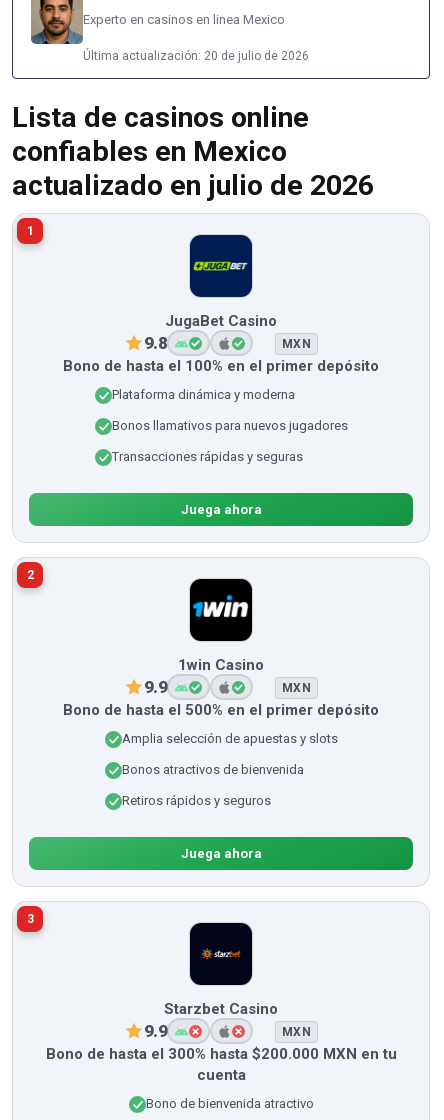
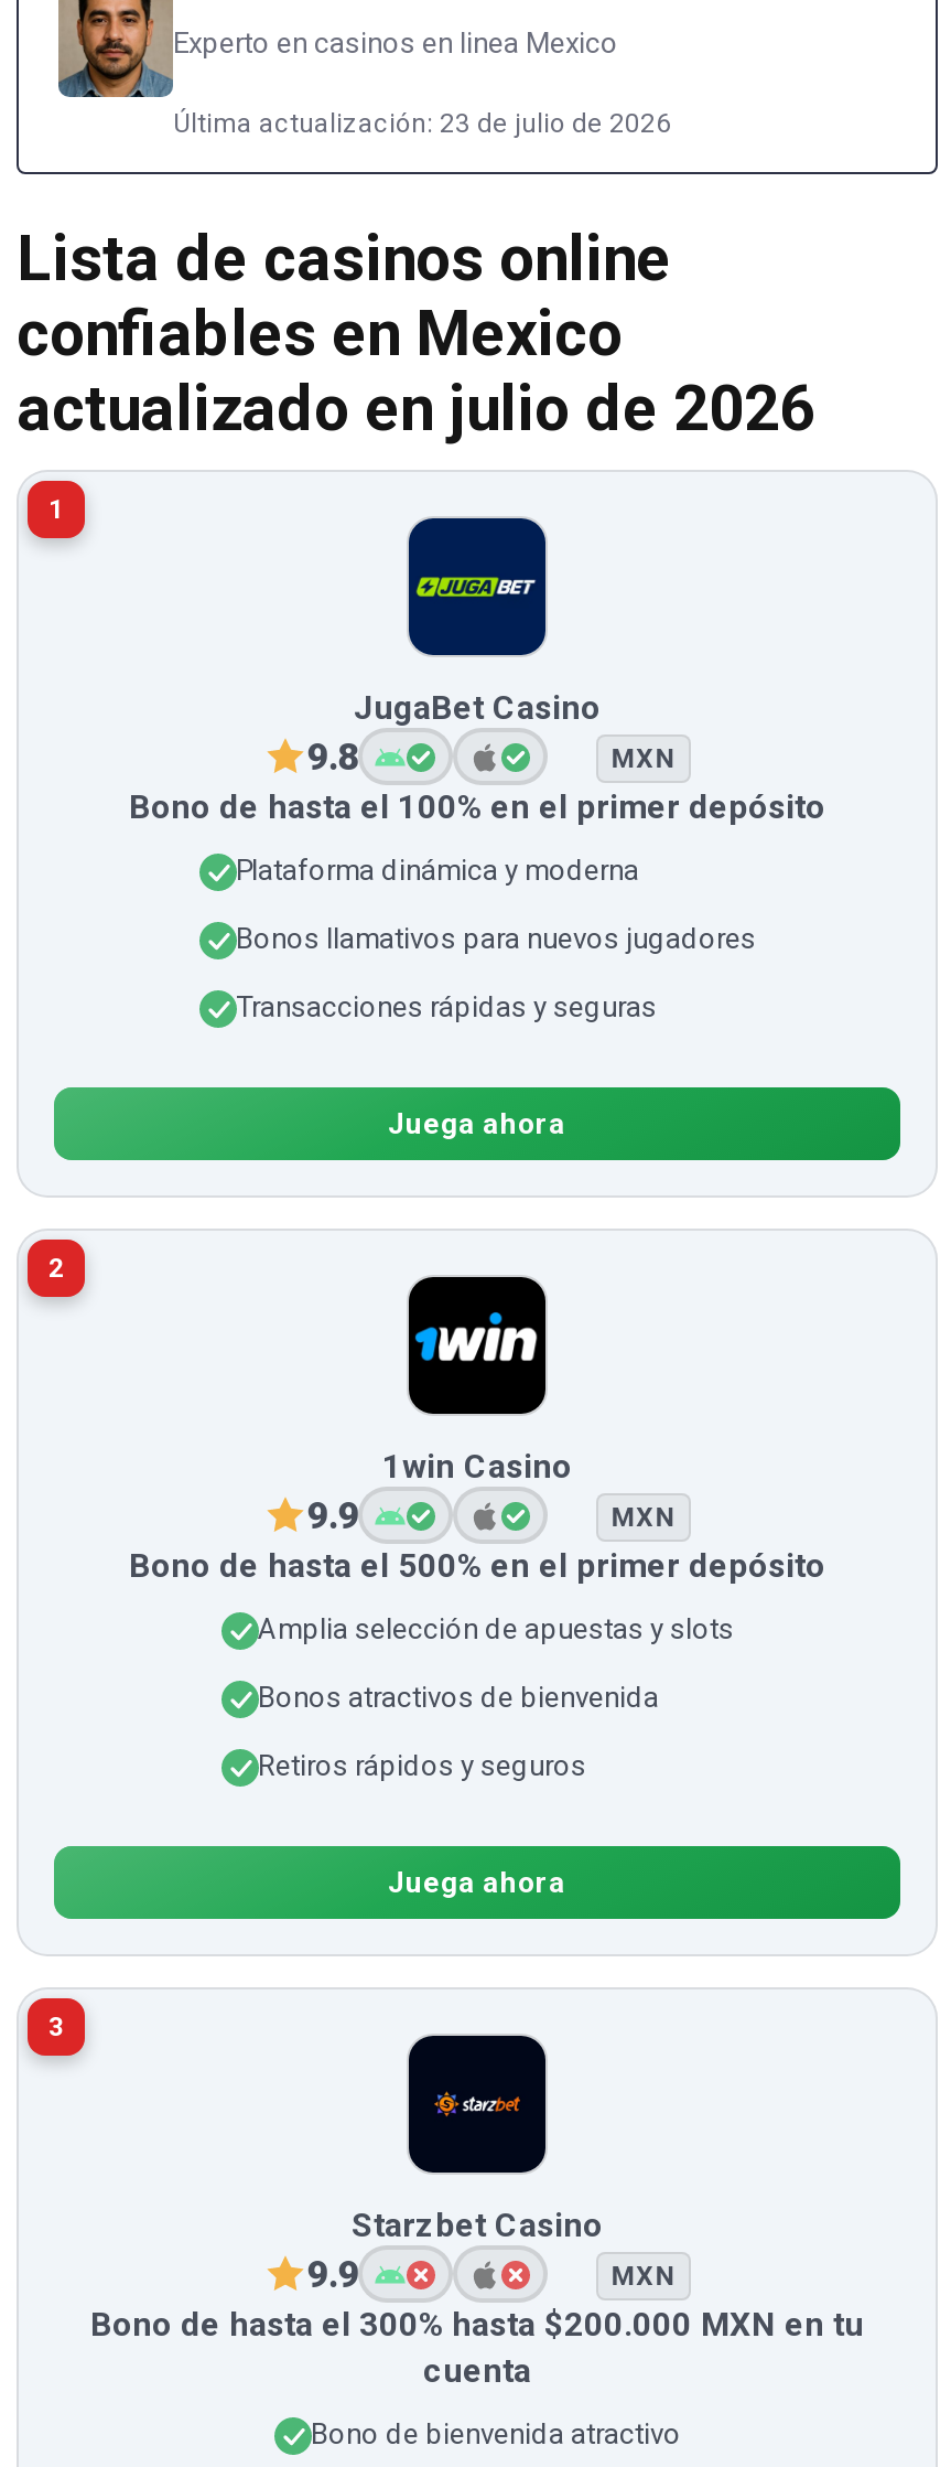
[83,49,309,63] Última actualización: 20 de julio de 2026 -> [173,108,671,139] Última actualización: 23 de julio de 2026

